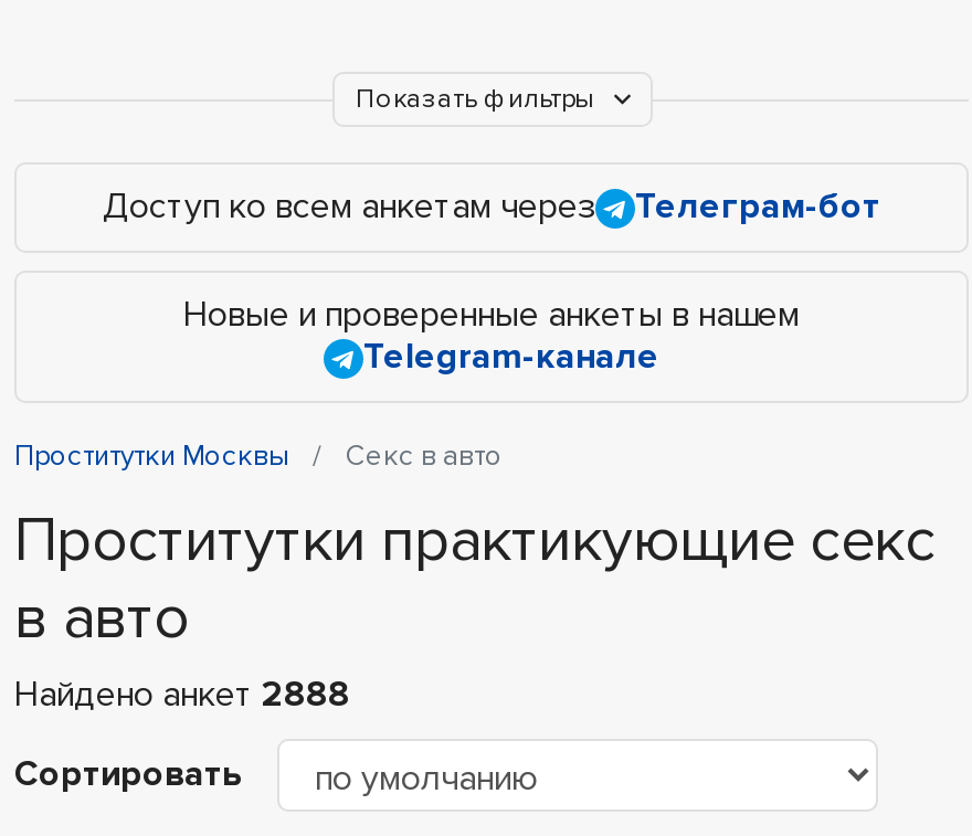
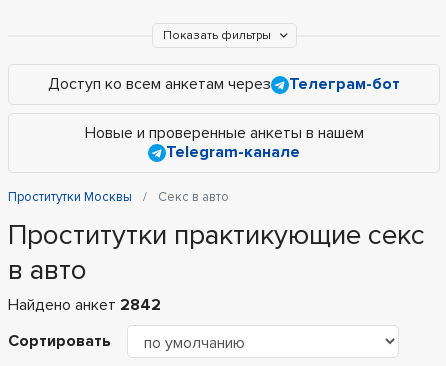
[14,673,350,717] Найдено анкет 2888 -> [8,295,161,315] Найдено анкет 2842

